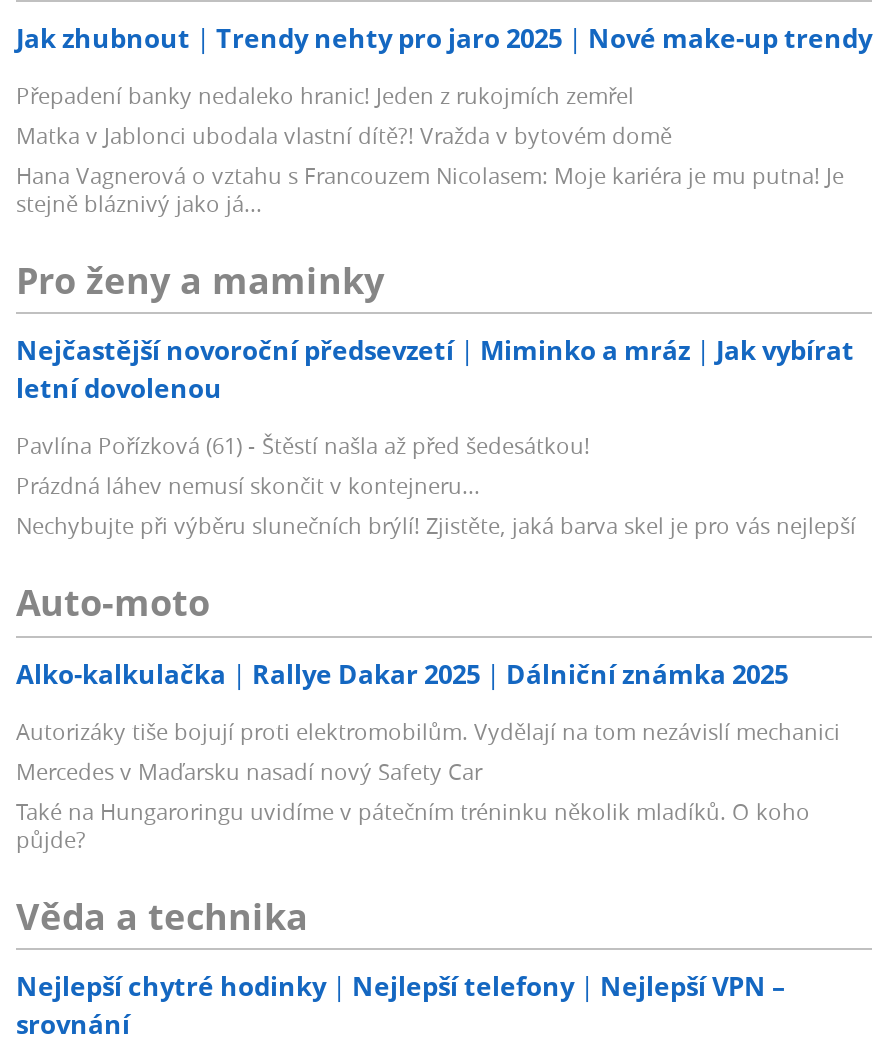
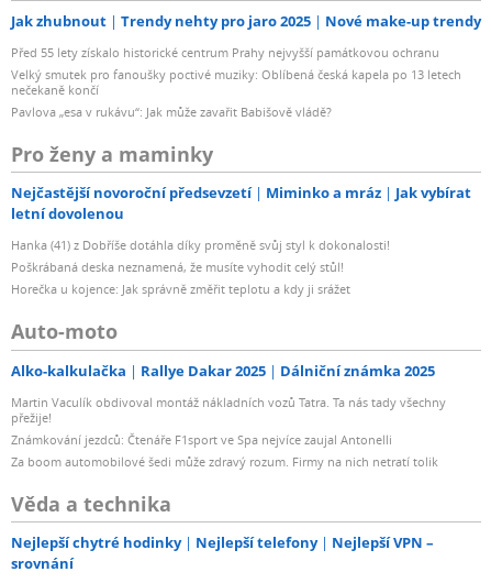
[16,79,844,217] Přepadení banky nedaleko hranic! Jeden z rukojmích zemřel | Matka v Jablonci ubodala vlastní dítě?! Vražda v bytovém domě | Hana Vagnerová o vztahu s Francouzem Nicolasem: Moje kariéra je mu putna! Je | stejně bláznivý jako já... -> [11,44,461,119] Před 55 lety získalo historické centrum Prahy nejvyšší památkovou ochranu | Velký smutek pro fanoušky poctivé muziky: Oblíbená česká kapela po 13 letech | nečekaně končí | Pavlova „esa v rukávu“: Jak může zavařit Babišově vládě?
[16,430,856,540] Pavlína Pořízková (61) - Štěstí našla až před šedesátkou! | Prázdná láhev nemusí skončit v kontejneru... | Nechybujte při výběru slunečních brýlí! Zjistěte, jaká barva skel je pro vás nejlepší -> [11,237,390,297] Hanka (41) z Dobříše dotáhla díky proměně svůj styl k dokonalosti! | Poškrábaná deska neznamená, že musíte vyhodit celý stůl! | Horečka u kojence: Jak správně změřit teplotu a kdy ji srážet
[16,715,840,853] Autorizáky tiše bojují proti elektromobilům. Vydělají na tom nezávislí mechanici | Mercedes v Maďarsku nasadí nový Safety Car | Také na Hungaroringu uvidíme v pátečním tréninku několik mladíků. O koho | půjde? -> [11,393,446,469] Martin Vaculík obdivoval montáž nákladních vozů Tatra. Ta nás tady všechny | přežije! | Známkování jezdců: Čtenáře F1sport ve Spa nejvíce zaujal Antonelli | Za boom automobilové šedi může zdravý rozum. Firmy na nich netratí tolik

